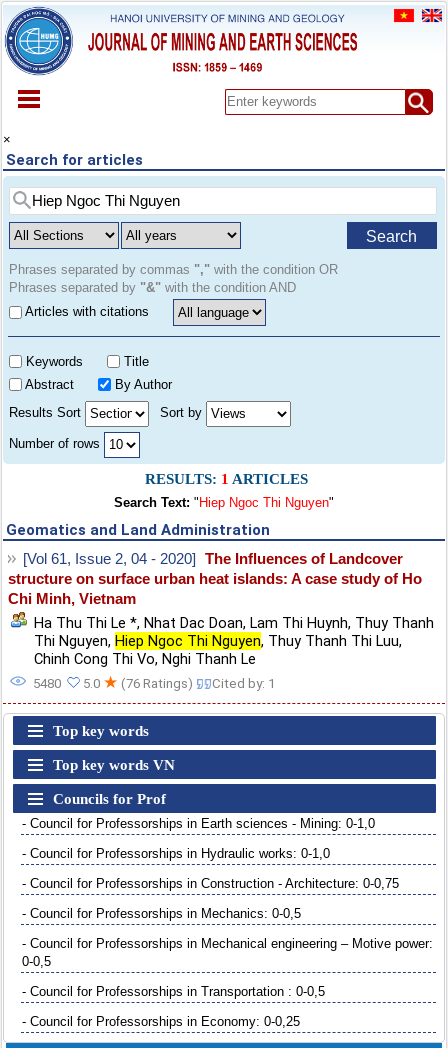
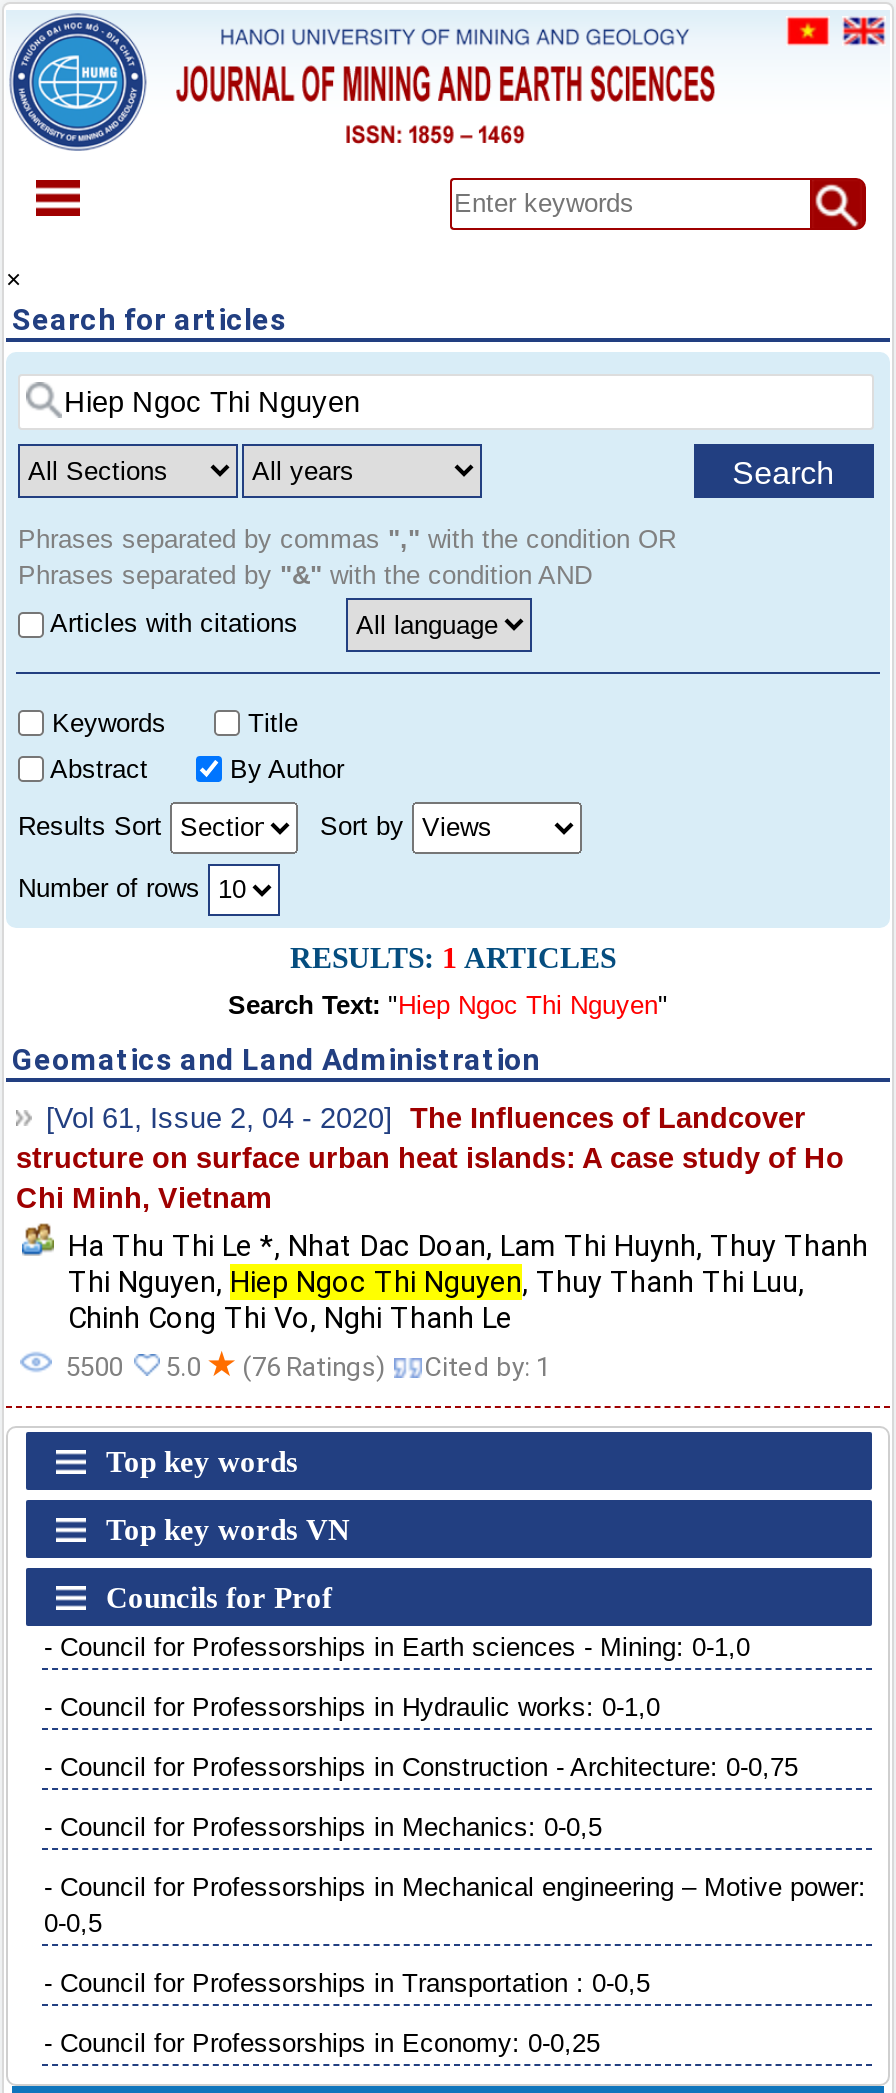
[33,676,61,691] 5480 -> [66,1352,122,1382] 5500

